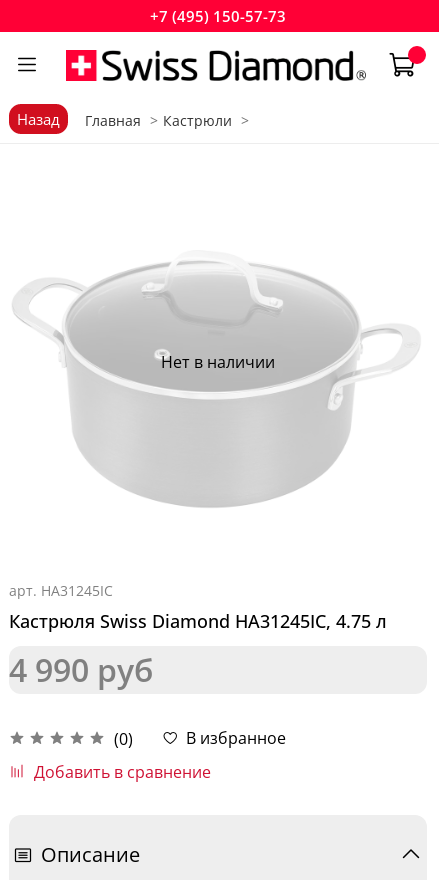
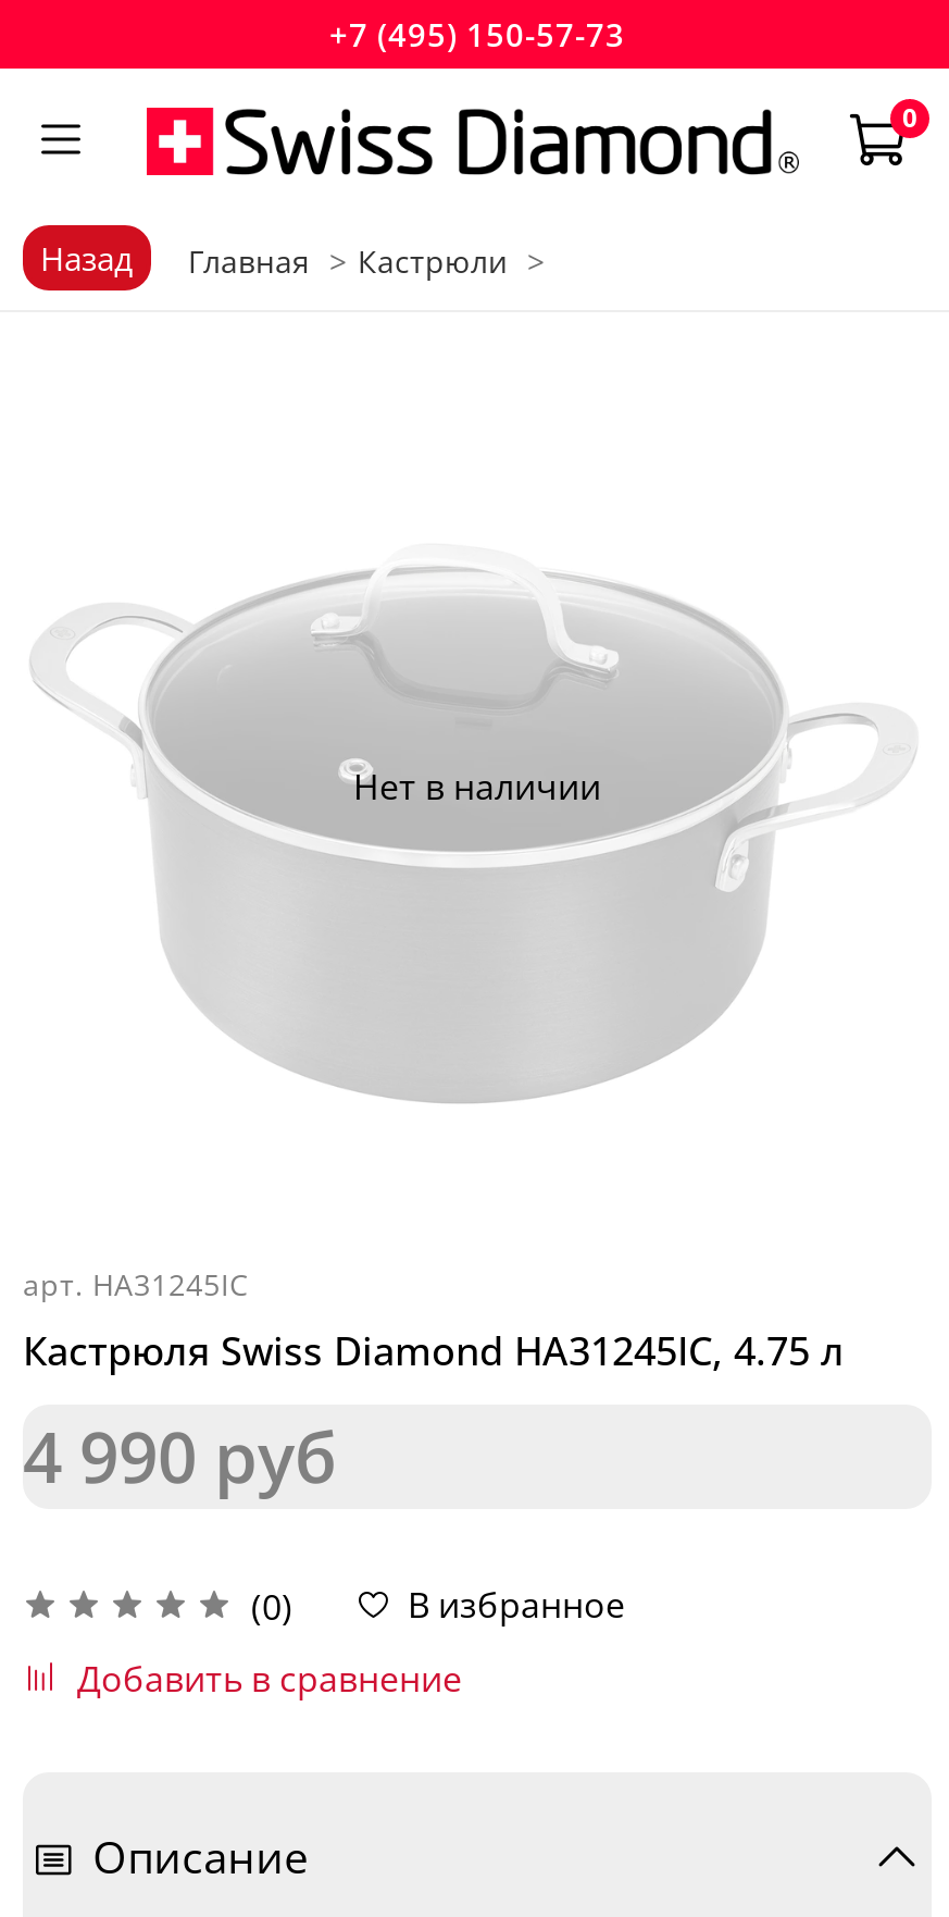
none -> [902,100,917,137] 0

